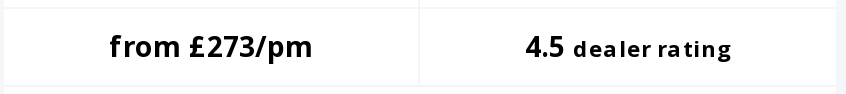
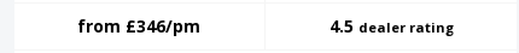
[109,28,313,66] from £273/pm -> [78,14,201,37] from £346/pm

